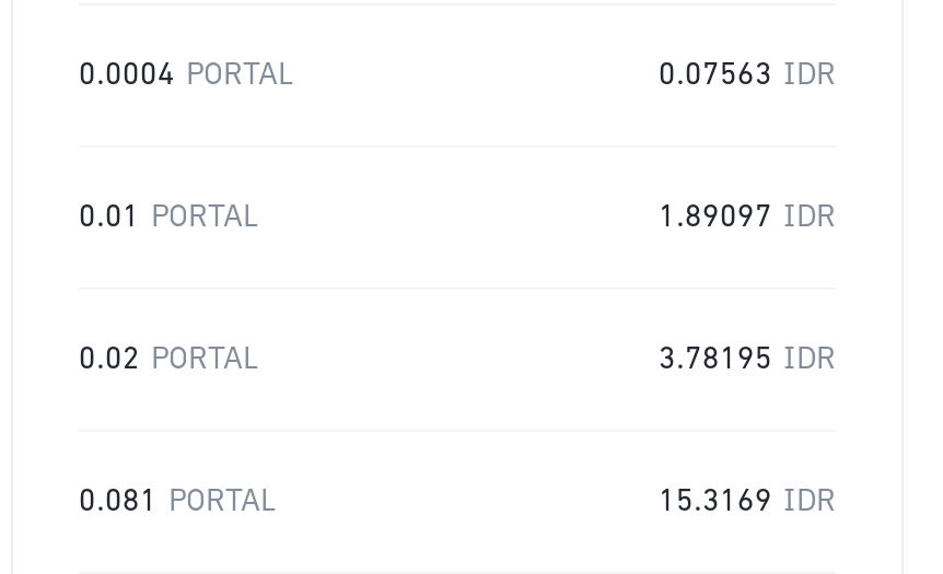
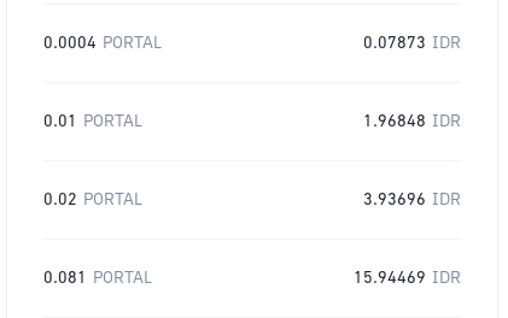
[659,60,836,91] 0.07563 IDR -> [363,35,461,52] 0.07873 IDR
[659,202,836,233] 1.89097 IDR -> [363,113,461,130] 1.96848 IDR
[659,344,836,375] 3.78195 IDR -> [363,192,461,208] 3.93696 IDR
[659,487,836,517] 15.3169 IDR -> [354,270,461,287] 15.94469 IDR

